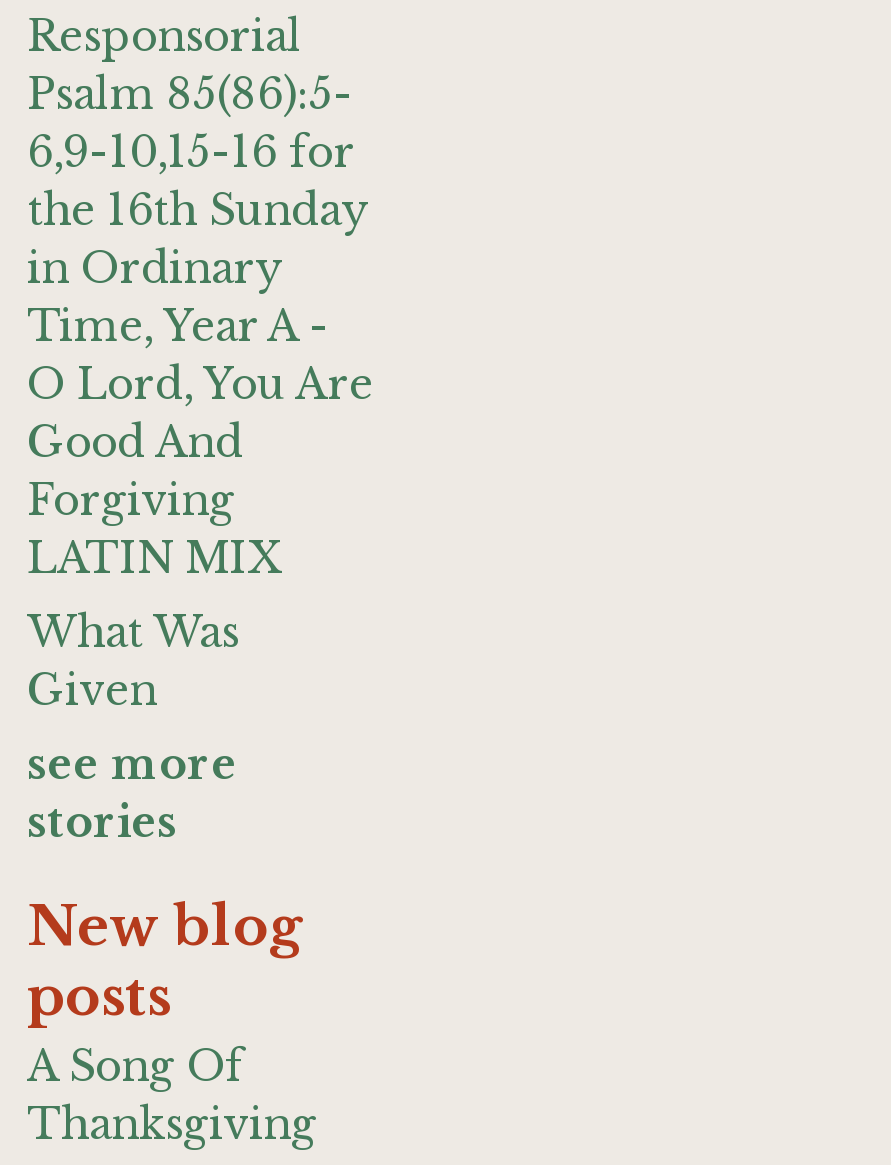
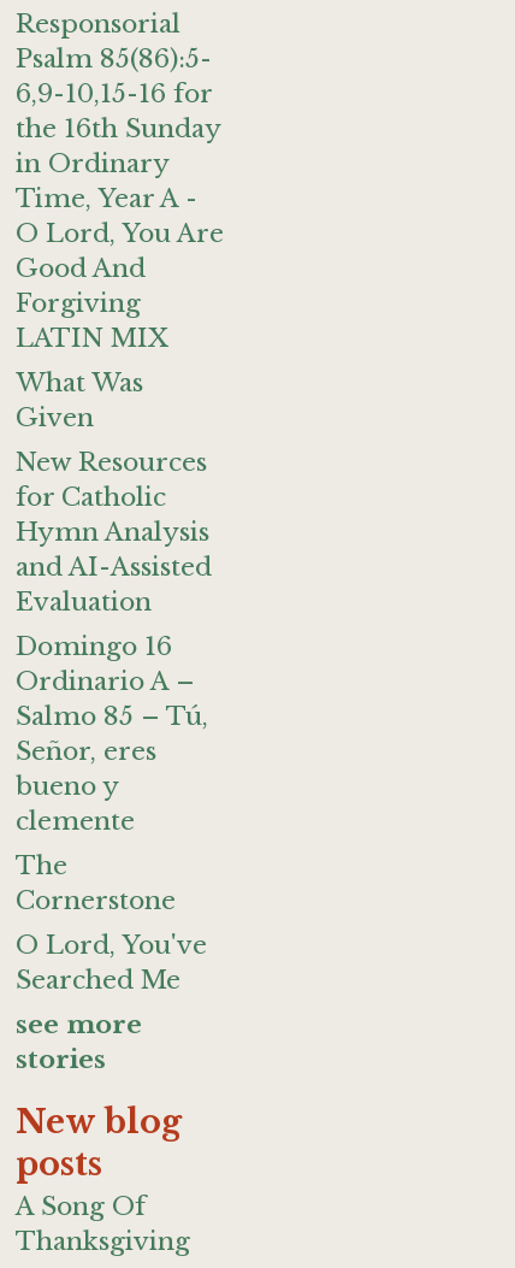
none -> [16,447,212,996] New Resources | for Catholic | Hymn Analysis | and AI-Assisted | Evaluation | Domingo 16 | Ordinario A – | Salmo 85 – Tú, | Señor, eres | bueno y | clemente | The | Cornerstone | O Lord, You've | Searched Me

